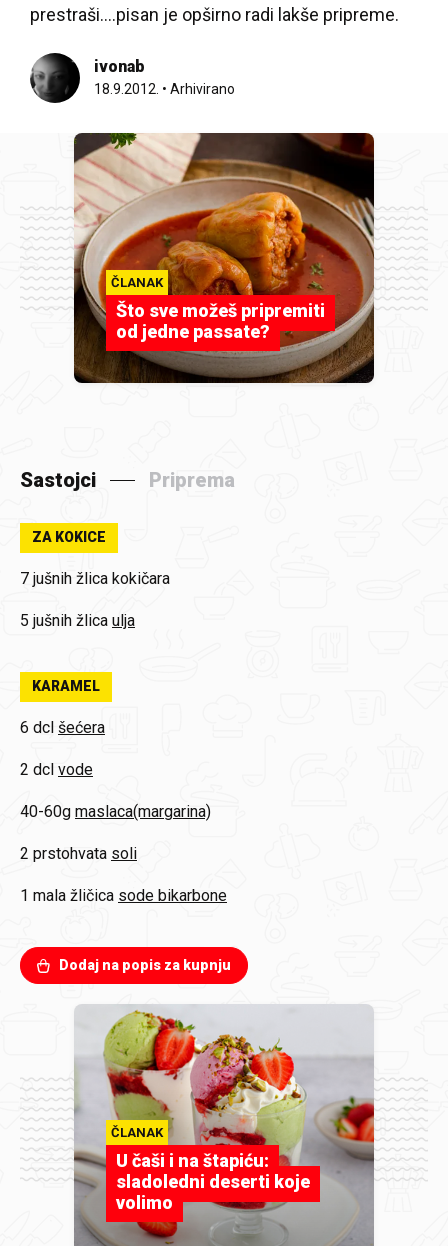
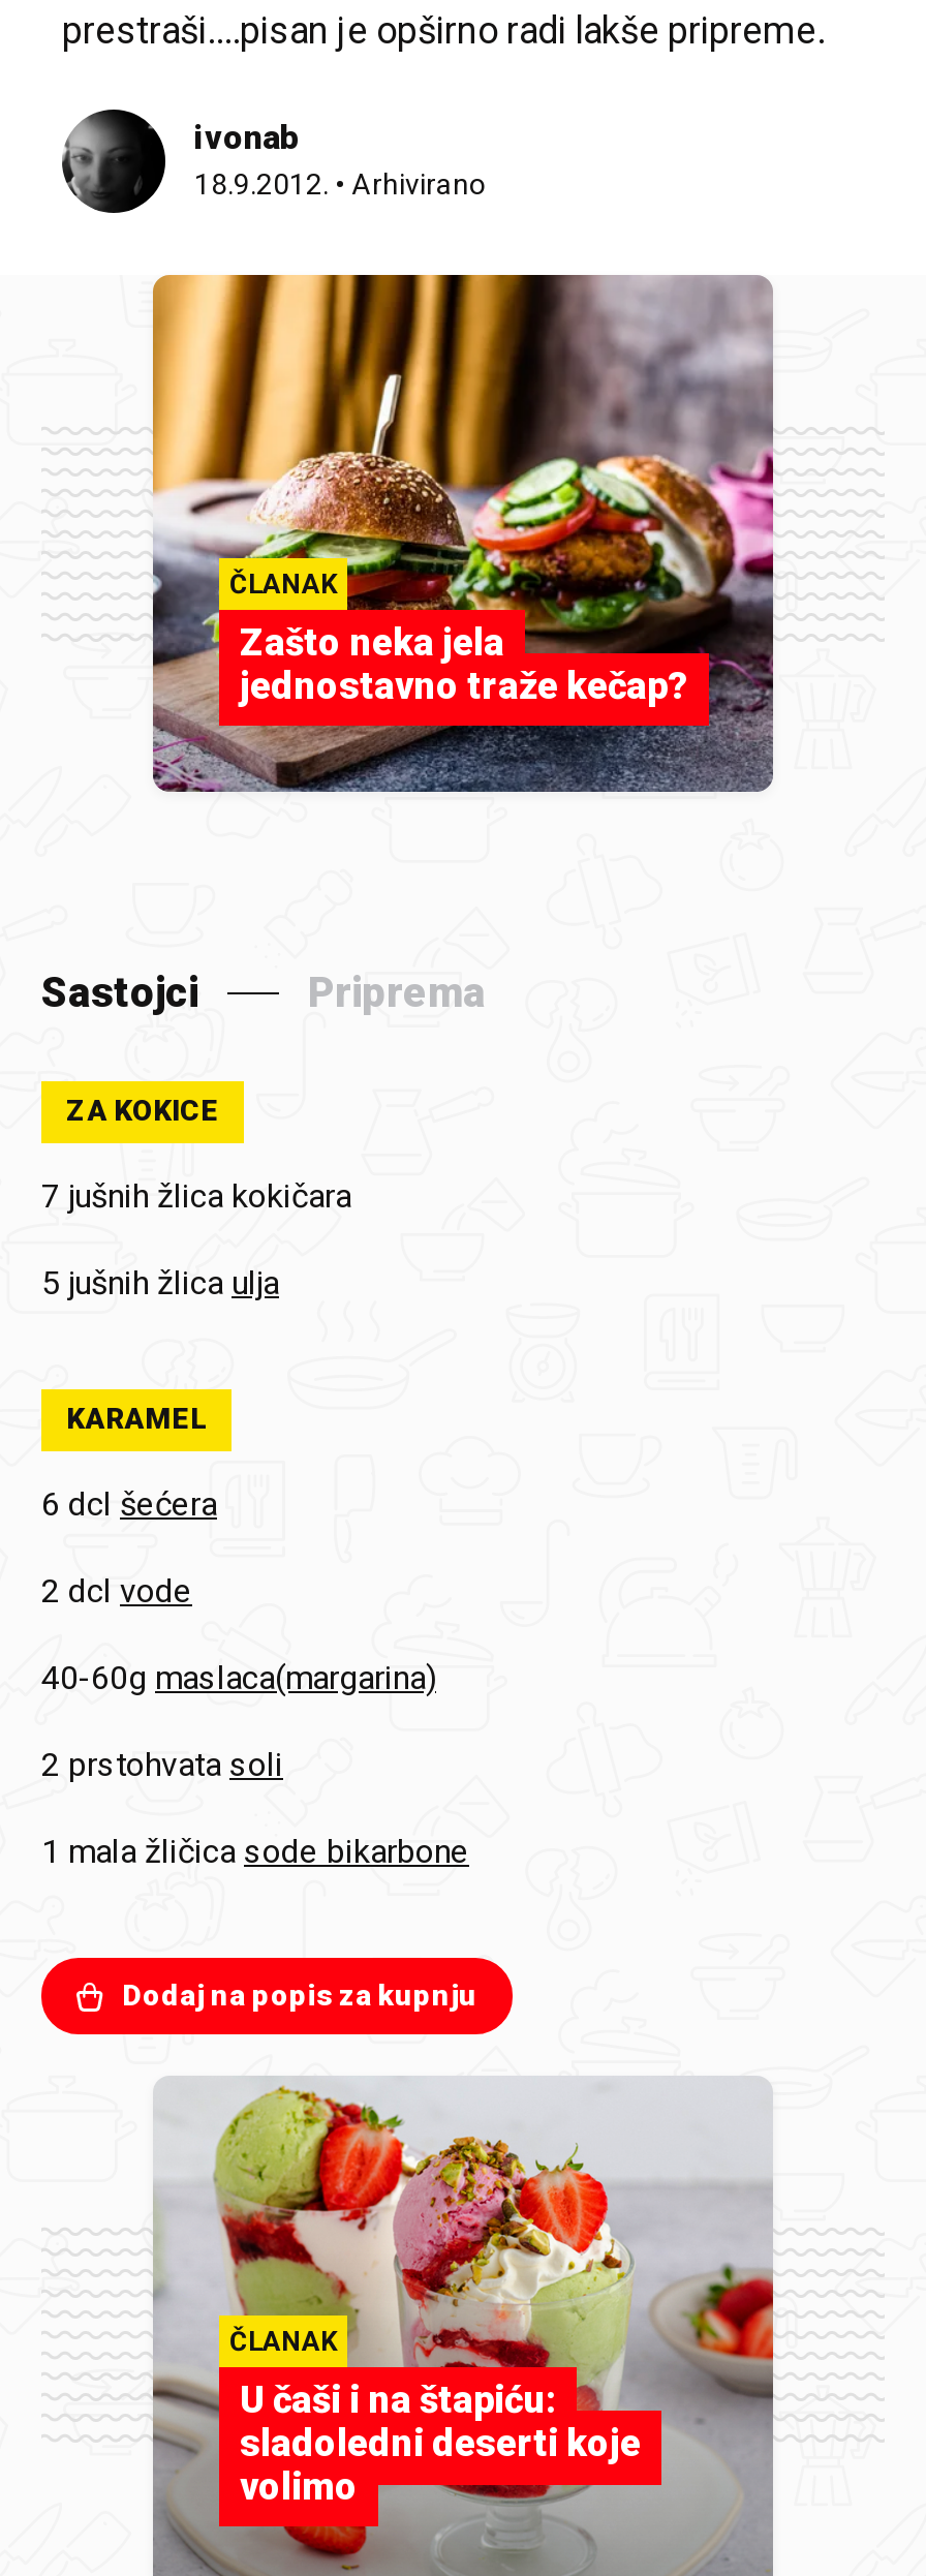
[73,132,375,384] [image] | Što sve možeš pripremiti | od jedne passate? -> [151,273,775,794] [image] | Zašto neka jela | jednostavno traže kečap?

